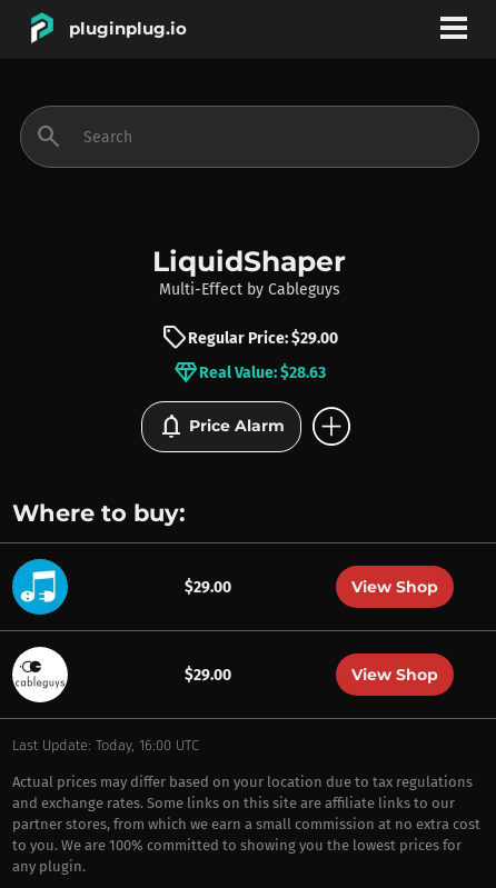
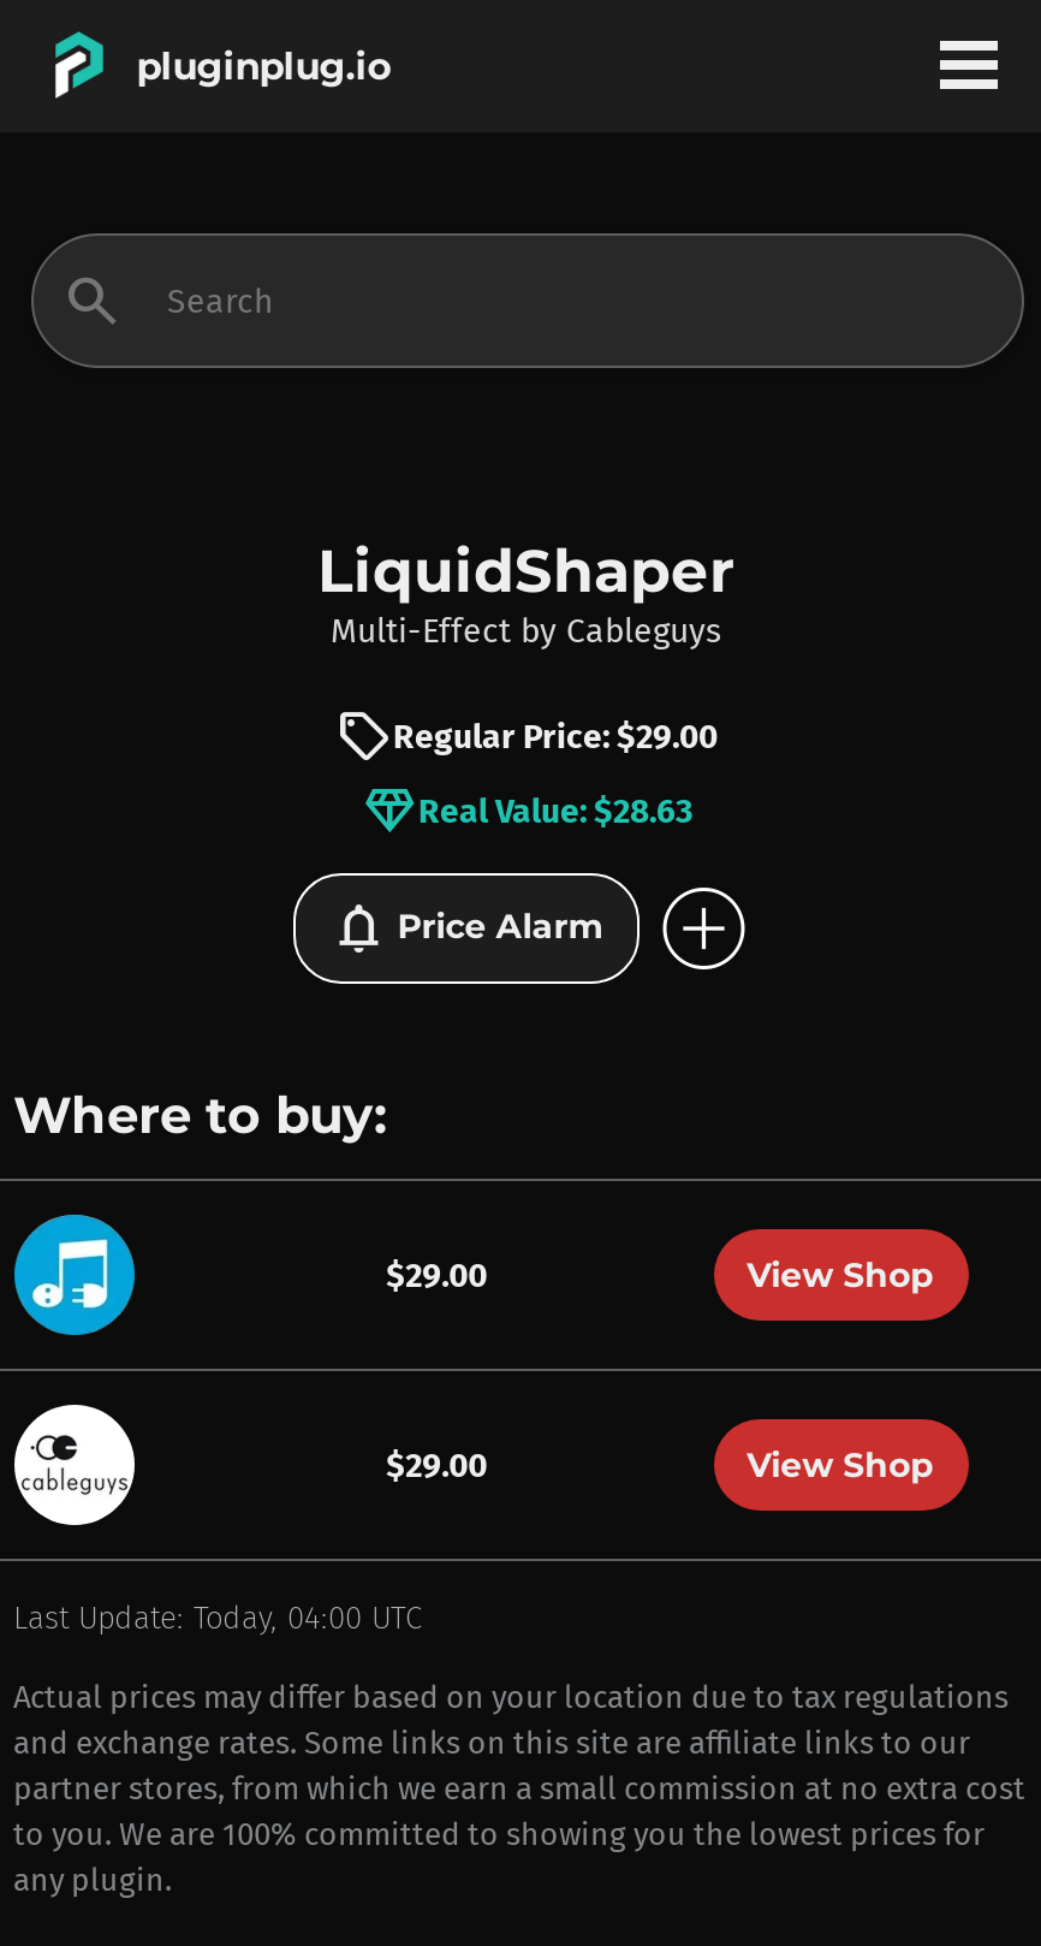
[12,737,199,754] Last Update: Today, 16:00 UTC -> [13,1600,422,1636] Last Update: Today, 04:00 UTC

